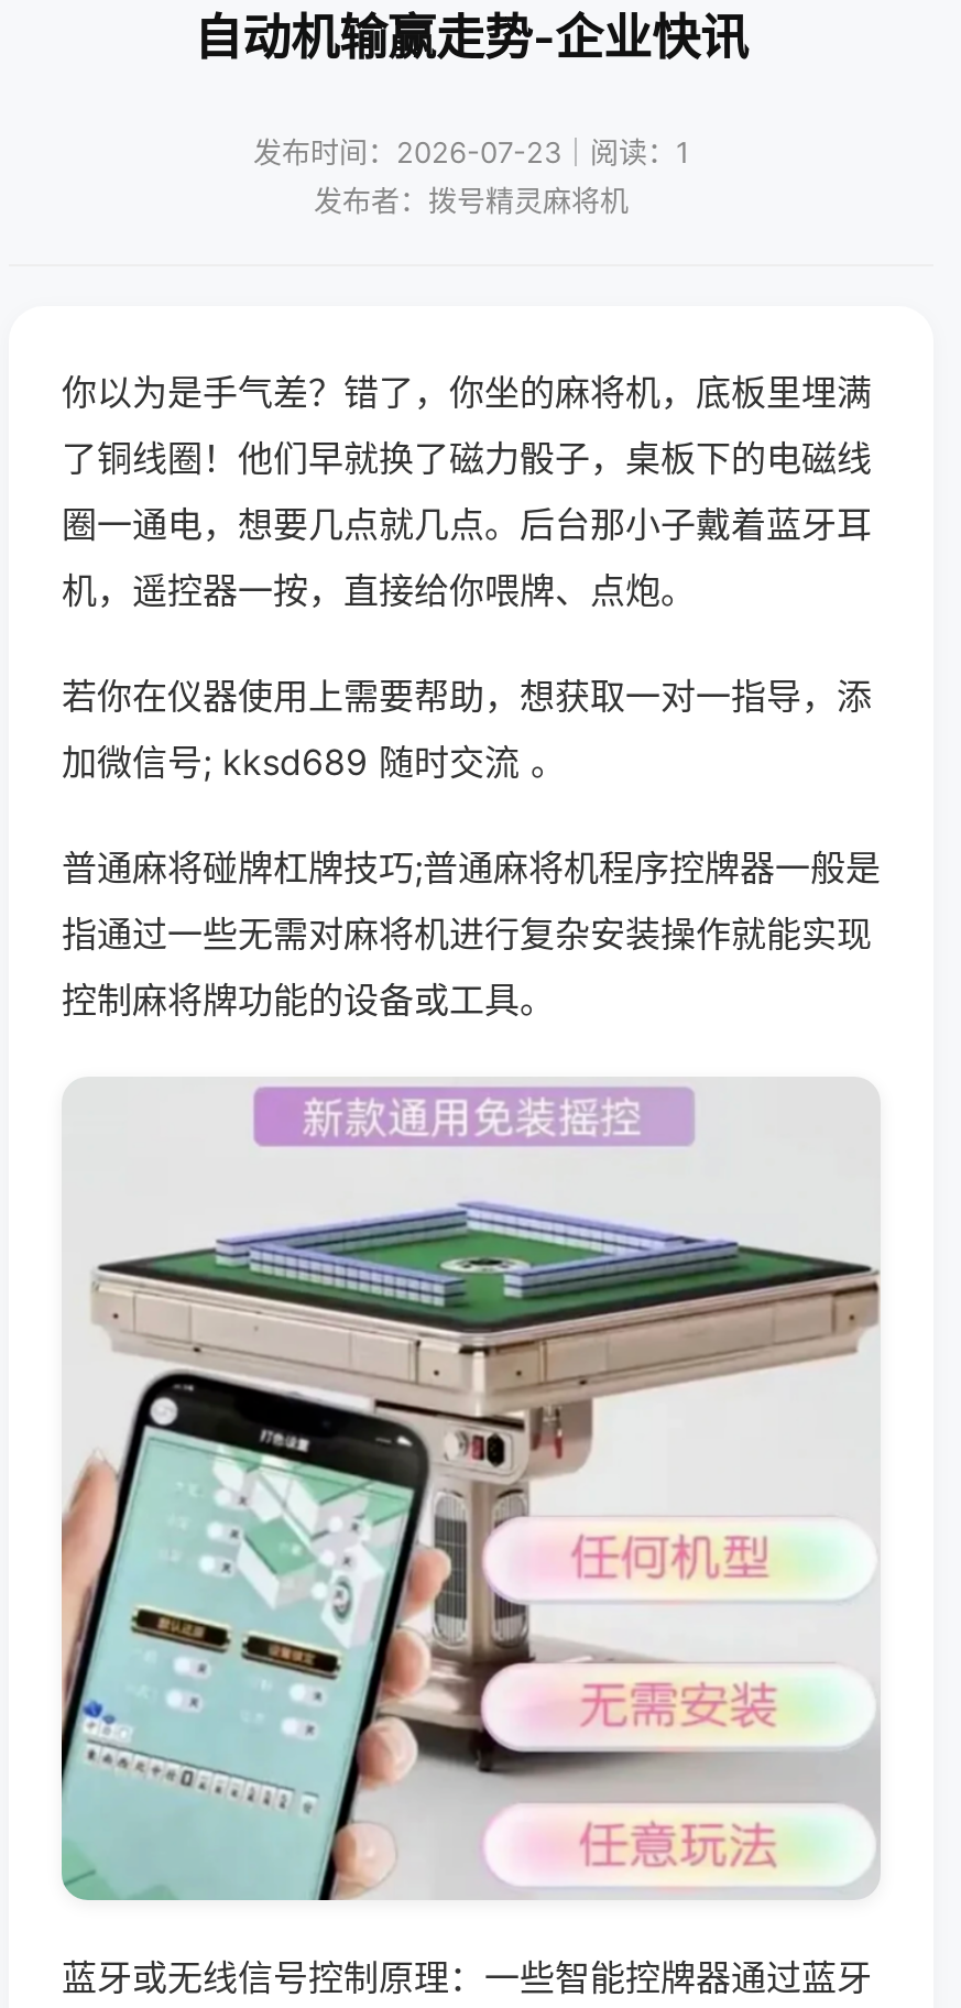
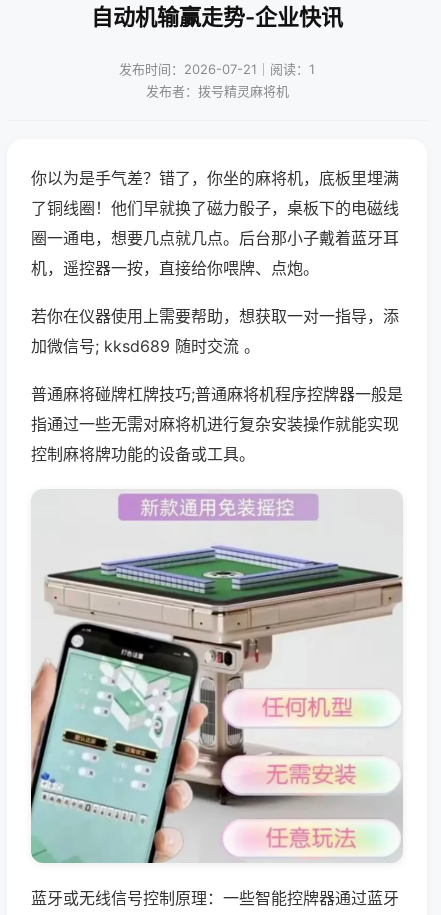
[253,134,689,170] 发布时间：2026-07-23｜阅读：1 -> [119,61,315,77] 发布时间：2026-07-21｜阅读：1

